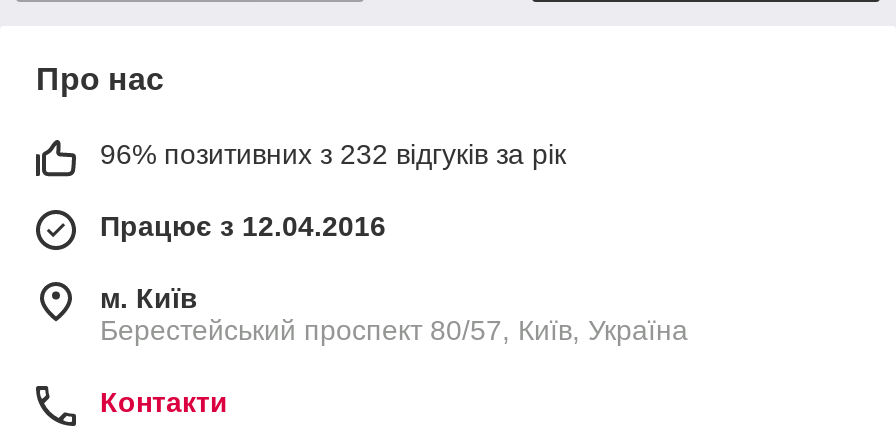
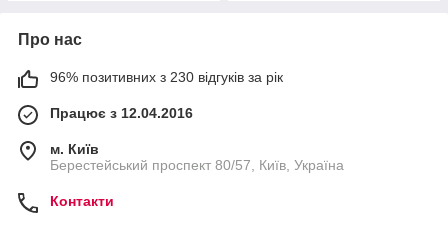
[100,138,566,170] 96% позитивних з 232 відгуків за рік -> [50,69,283,85] 96% позитивних з 230 відгуків за рік

